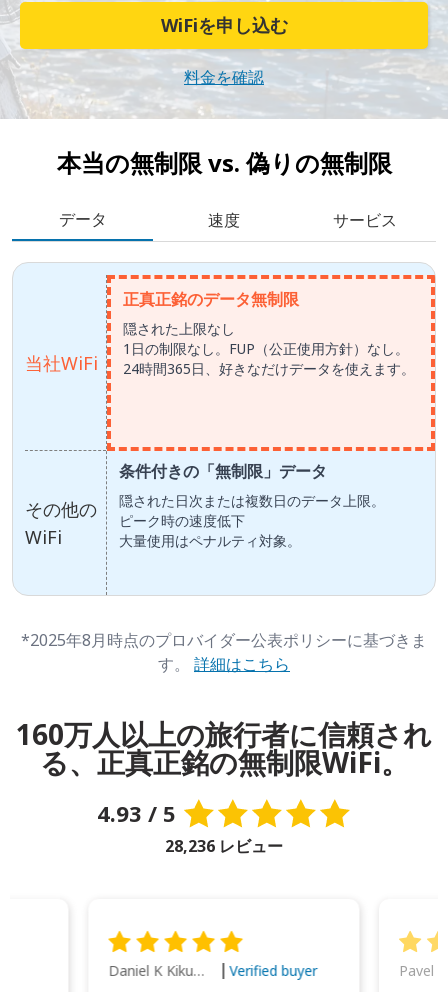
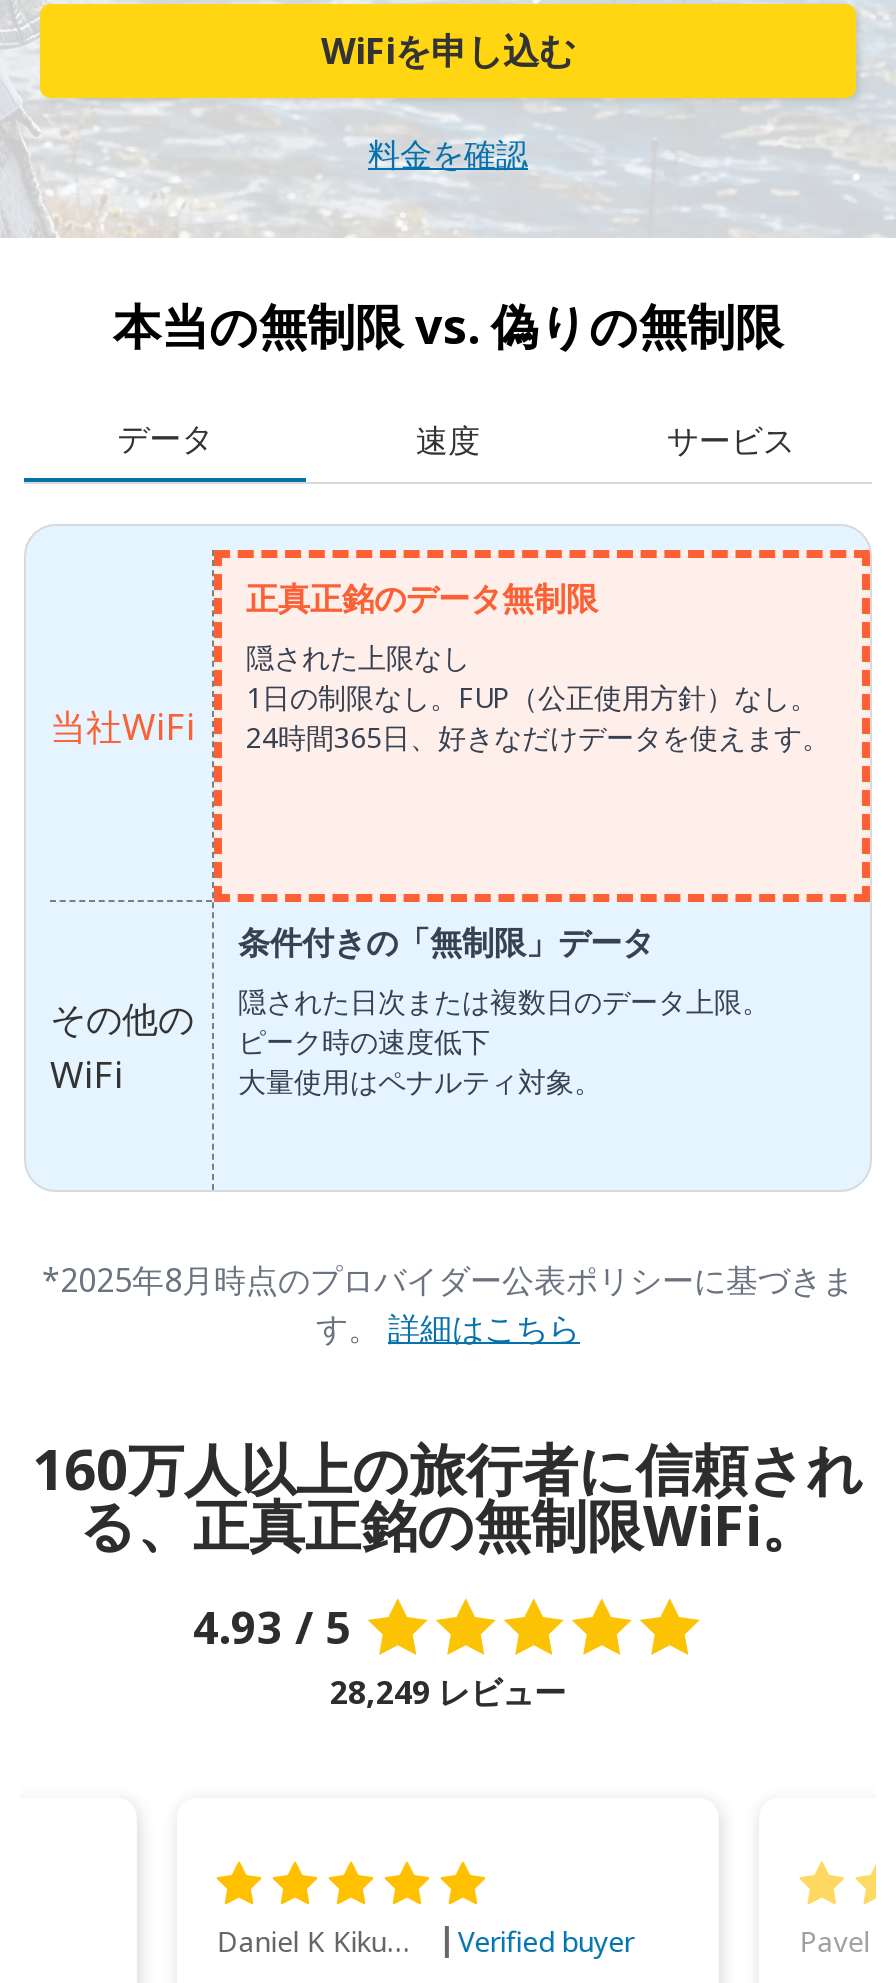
[165,835,283,857] 28,236 レビュー -> [330,1670,566,1714] 28,249 レビュー

